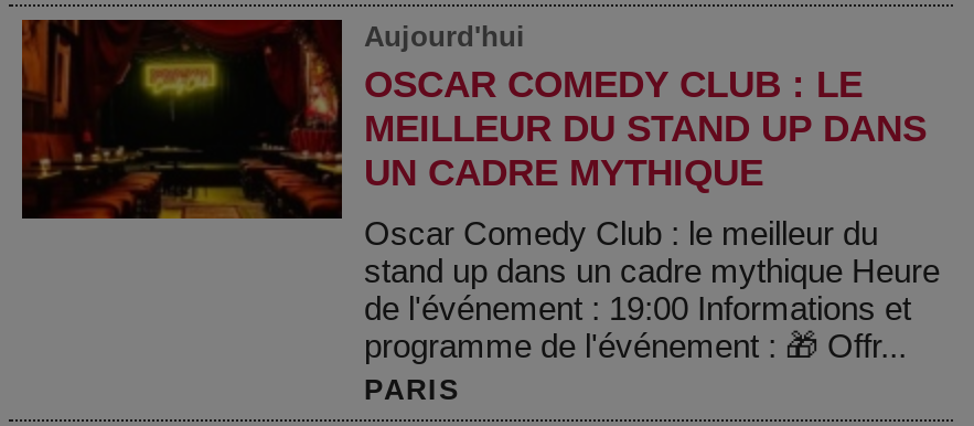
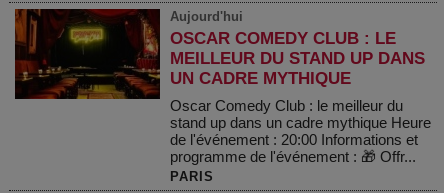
[364,290,911,327] de l'événement : 19:00 Informations et -> [170,131,418,148] de l'événement : 20:00 Informations et

